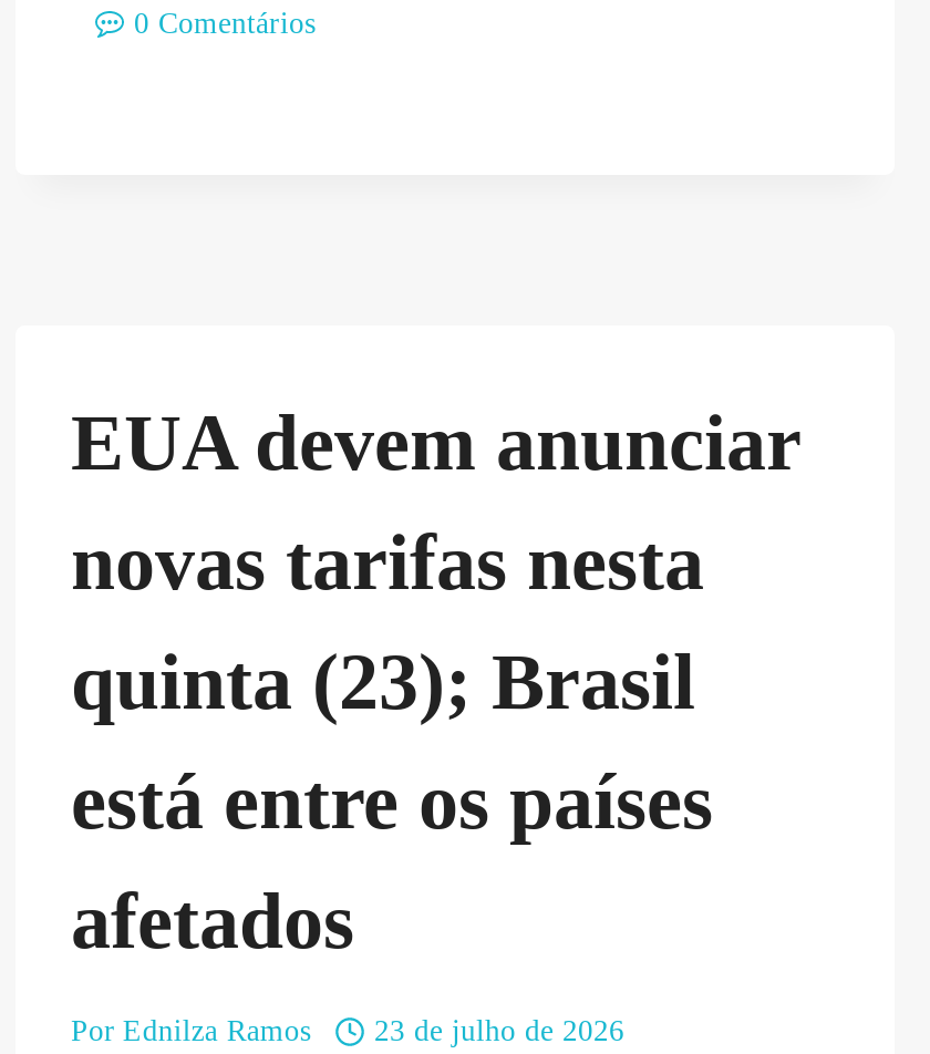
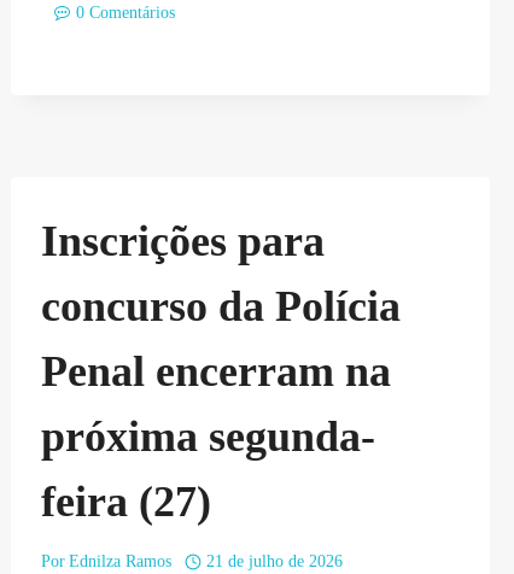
[71,398,799,965] EUA devem anunciar | novas tarifas nesta | quinta (23); Brasil | está entre os países | afetados -> [41,217,401,525] Inscrições para | concurso da Polícia | Penal encerram na | próxima segunda- | feira (27)
[71,1015,624,1048] Por Ednilza Ramos 23 de julho de 2026 -> [41,553,343,571] Por Ednilza Ramos 21 de julho de 2026

